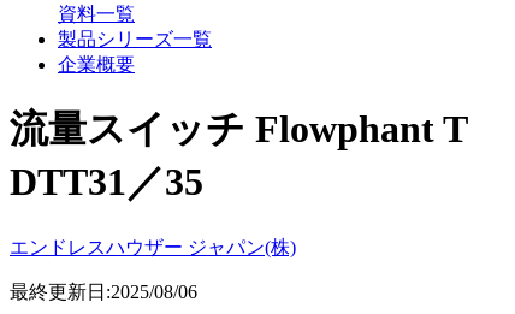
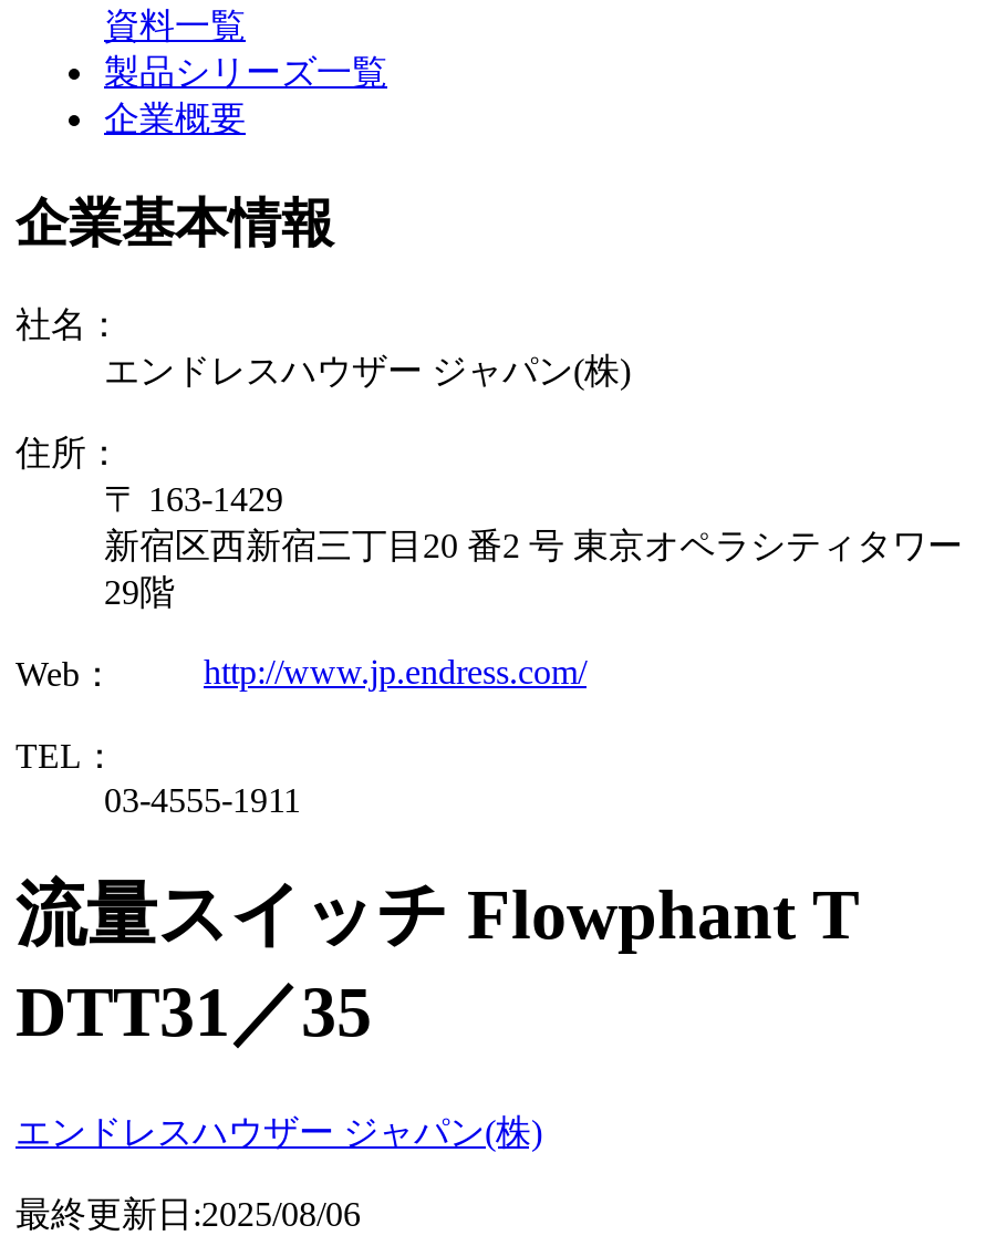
none -> [15,195,963,818] 企業基本情報 | 社名： | エンドレスハウザー ジャパン(株) | 住所： | 〒 163-1429 | 新宿区西新宿三丁目20 番2 号 東京オペラシティタワー | 29階 | Web： | http://www.jp.endress.com/ | TEL： | 03-4555-1911

